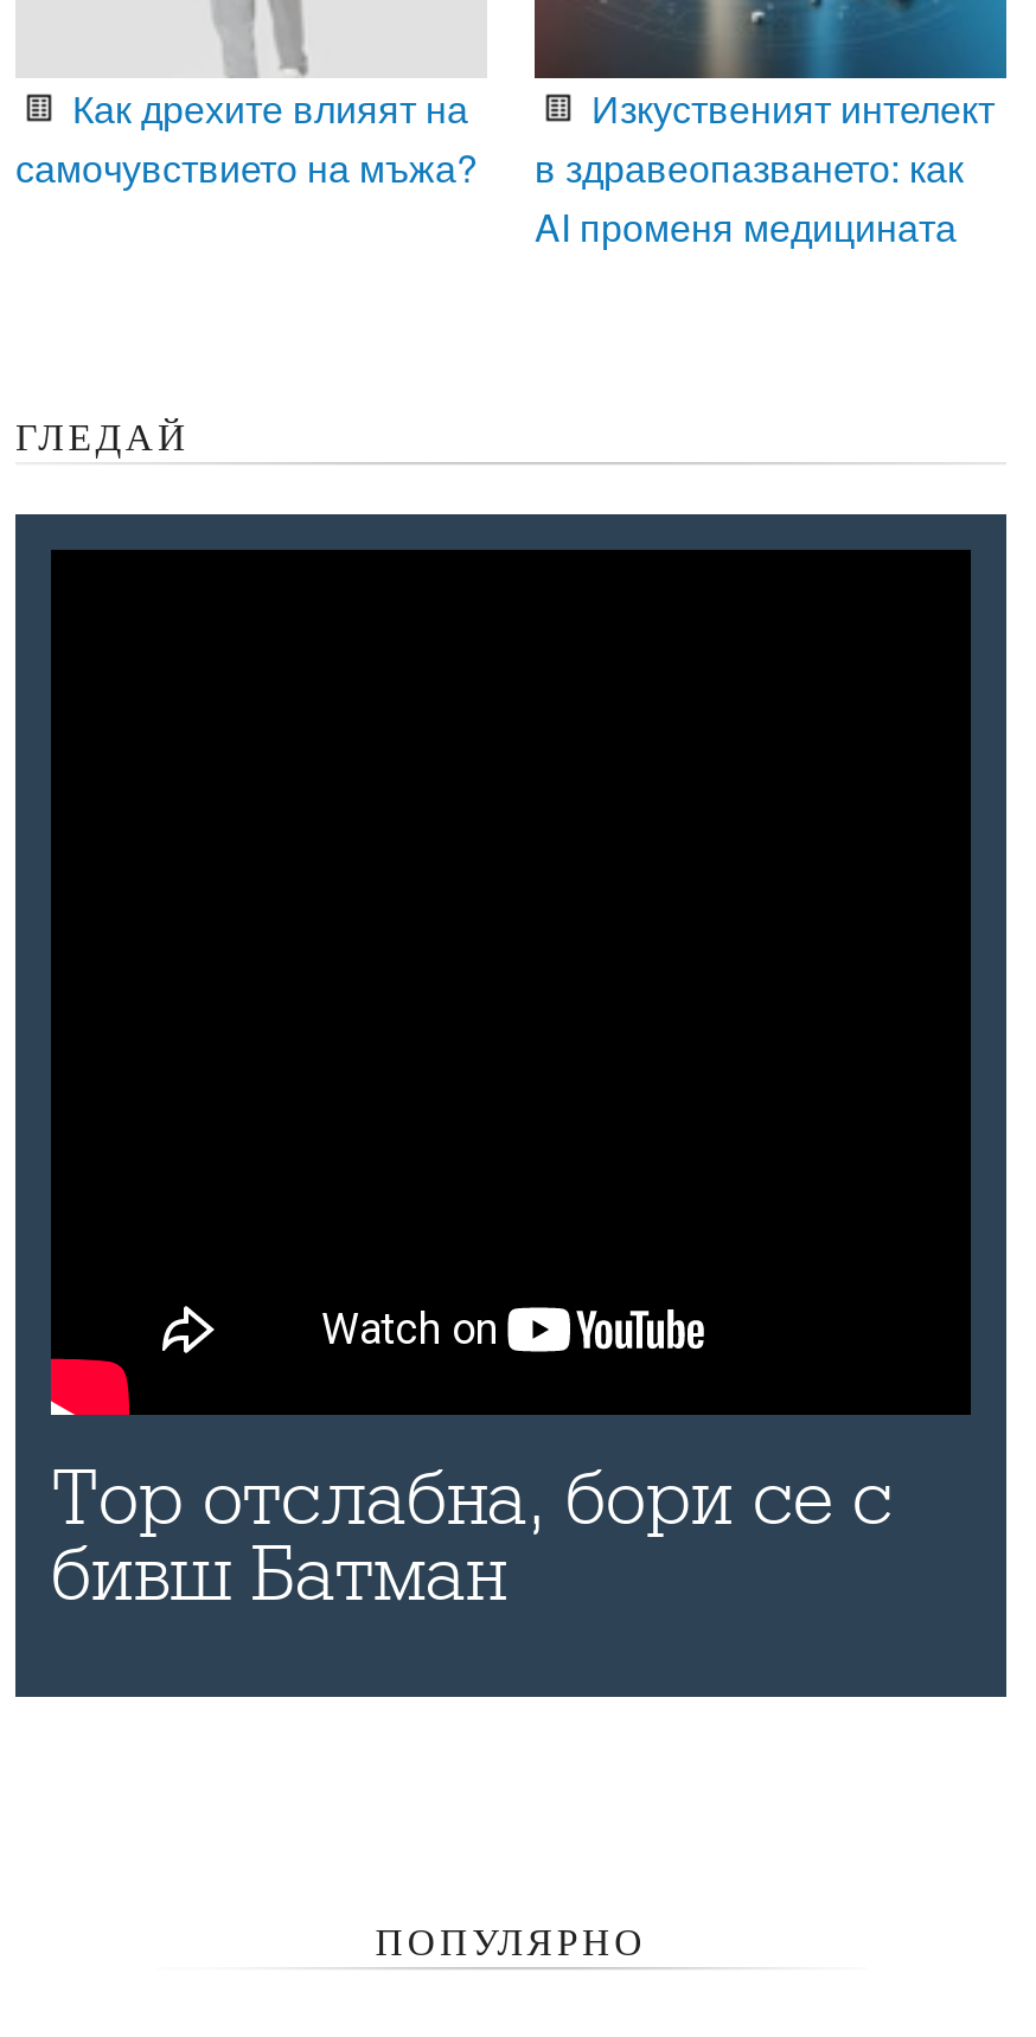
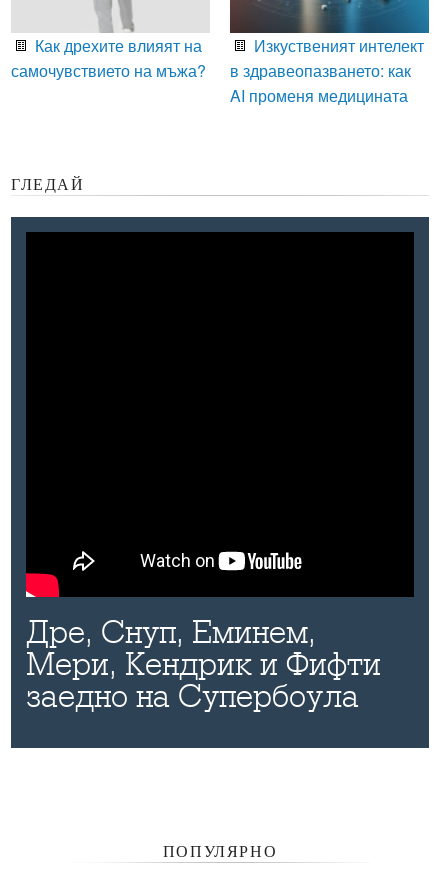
[51,1456,893,1620] Тор отслабна, бори се с | бивш Батман -> [26,614,381,715] Дре, Снуп, Еминем, | Мери, Кендрик и Фифти | заедно на Супербоула

